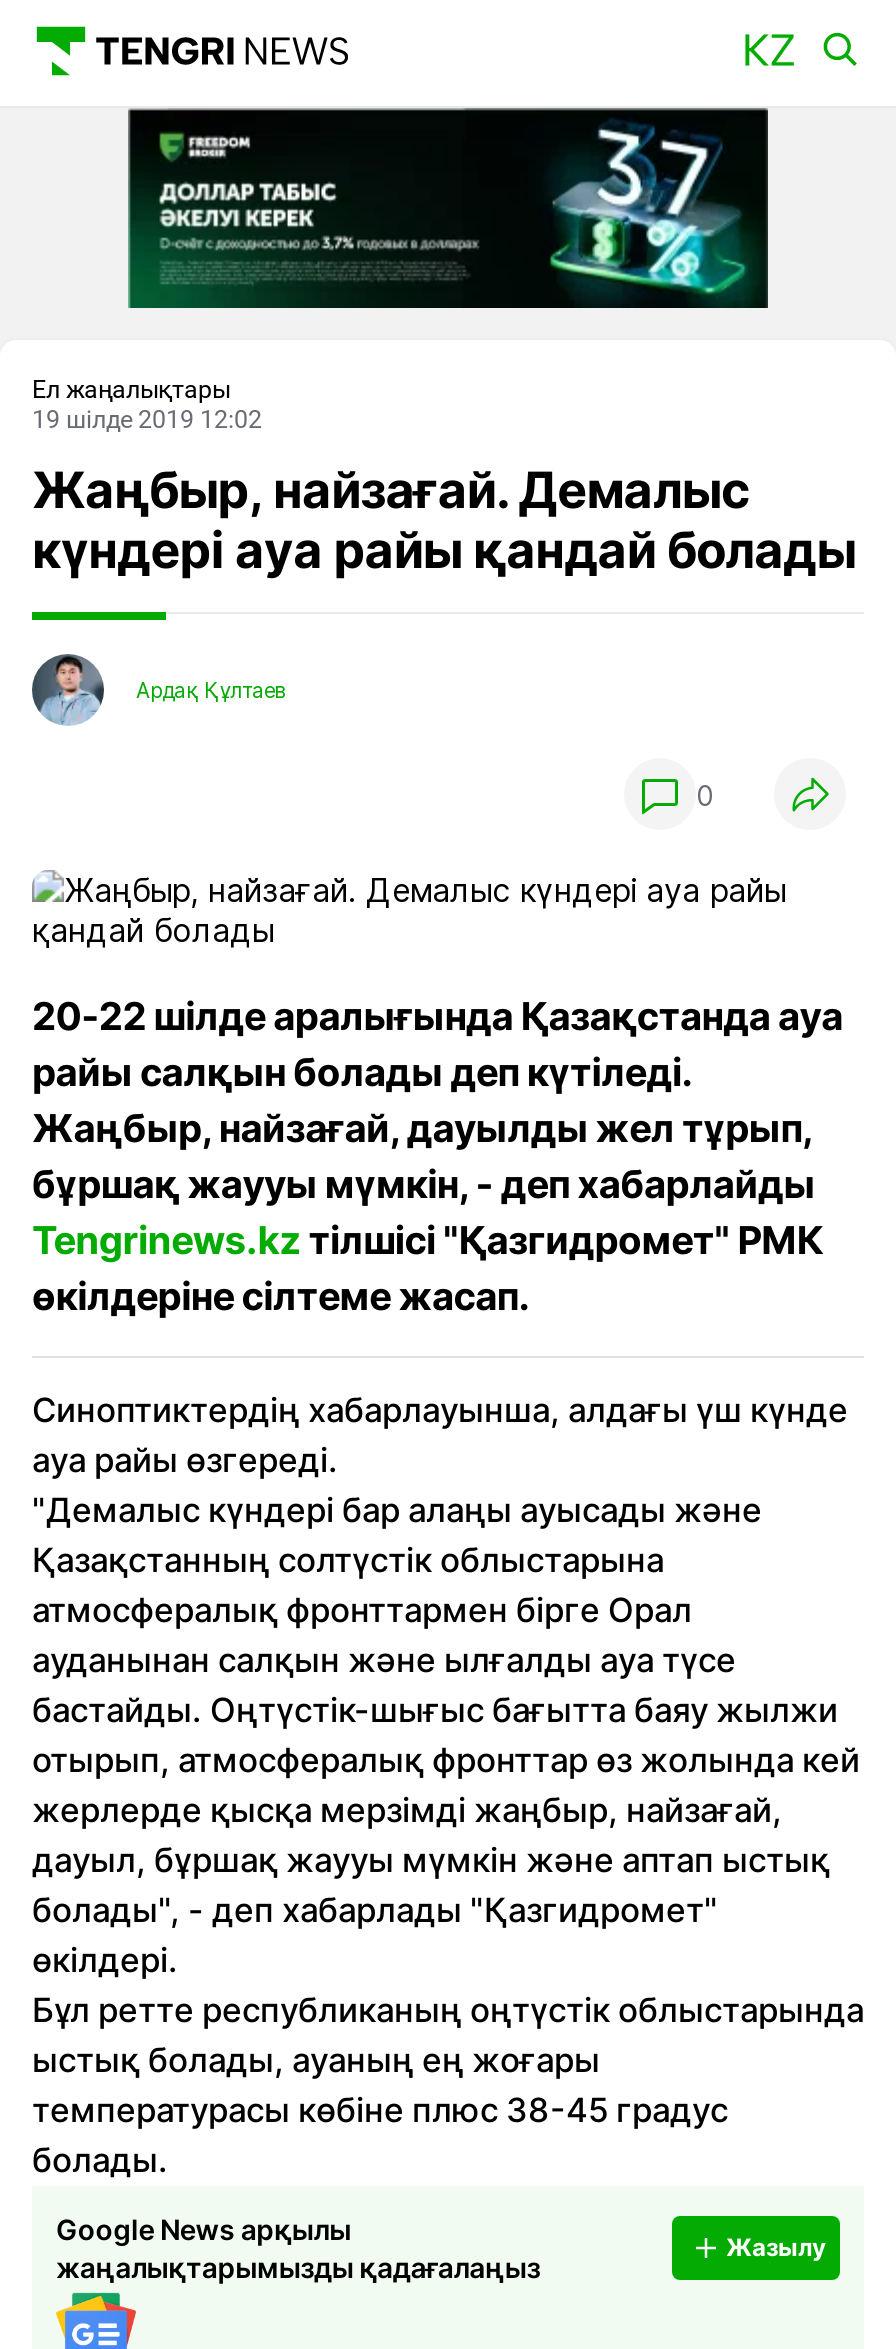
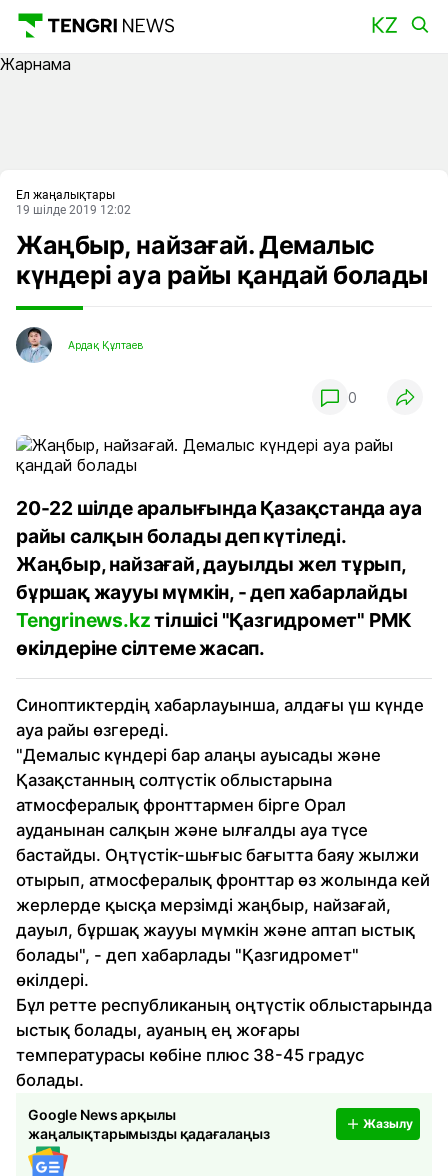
none -> [0,54,71,74] Жарнама
[126,106,770,310] [image] -> none

